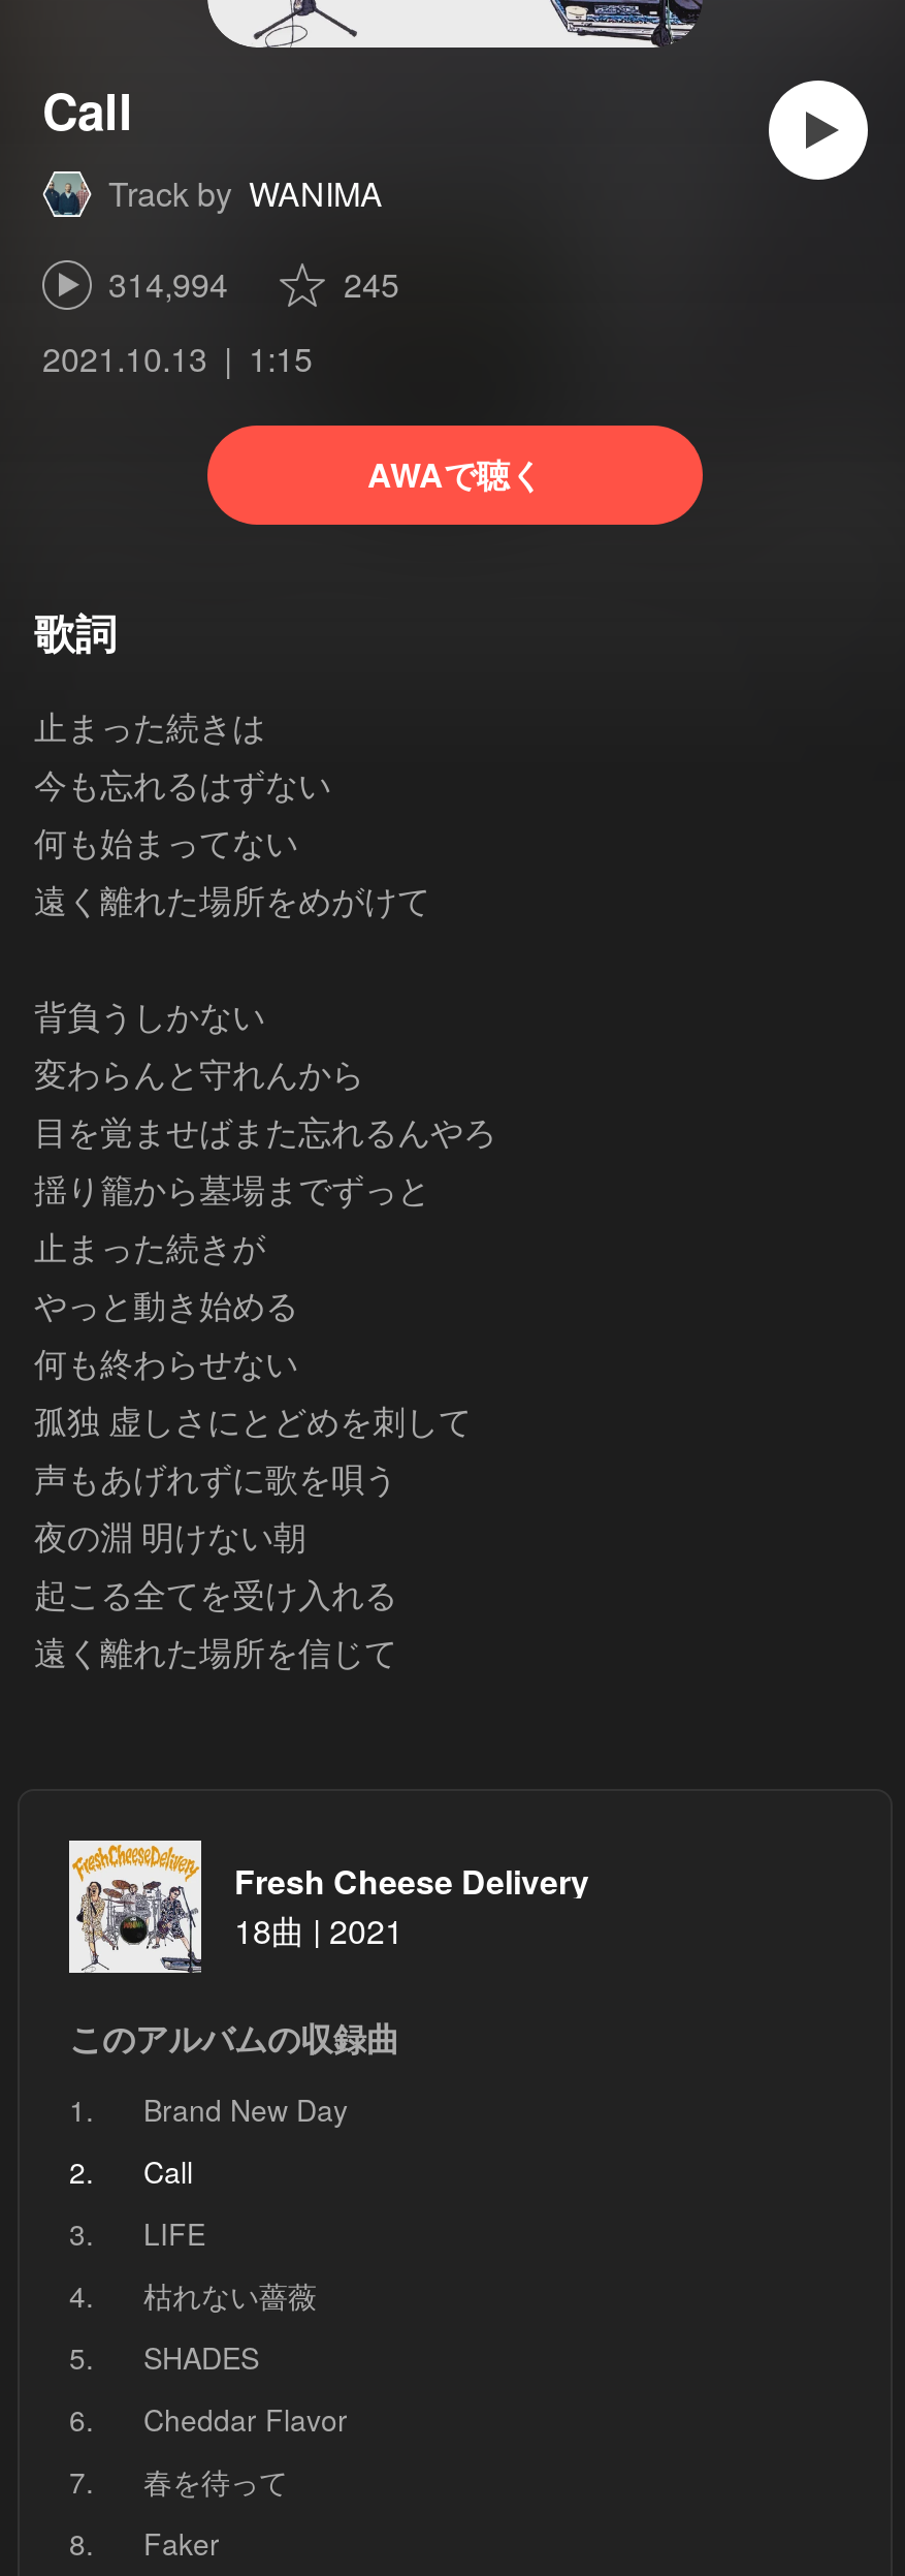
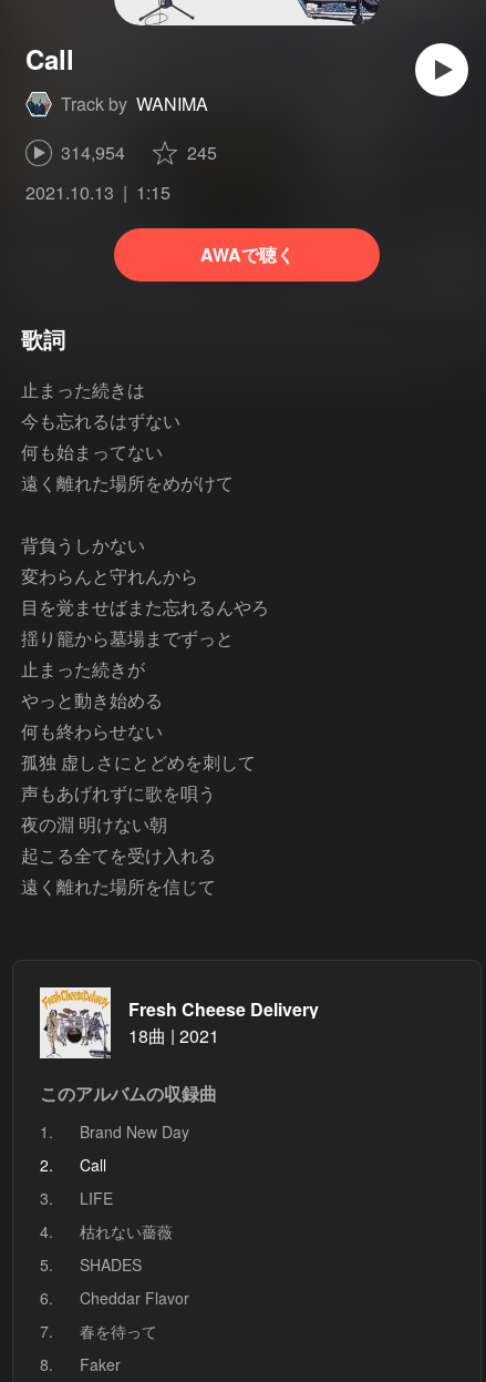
[108,260,228,308] 314,994 -> [61,140,125,165] 314,954

